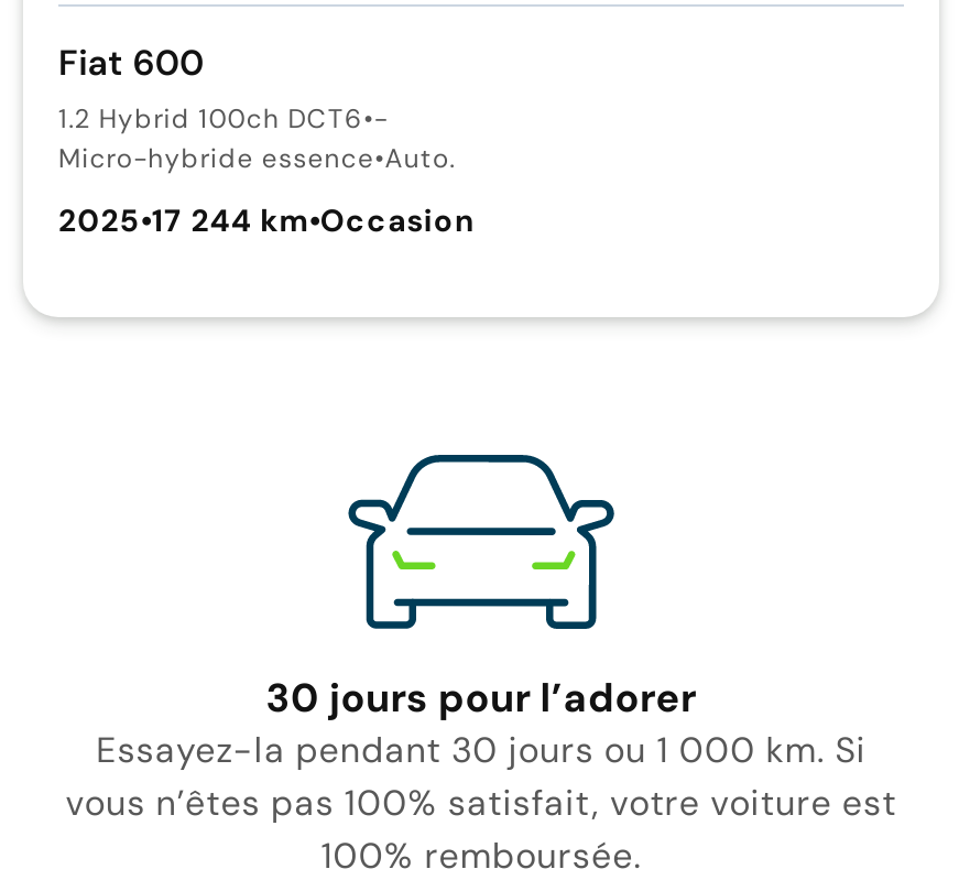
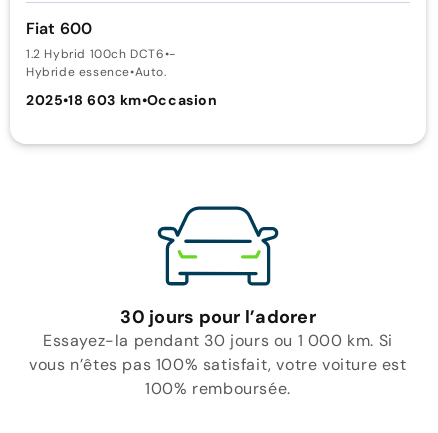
[58,141,455,176] Micro-hybride essence•Auto. -> [26,64,167,80] Hybride essence•Auto.
[58,200,476,240] 2025•17 244 km•Occasion -> [26,91,218,109] 2025•18 603 km•Occasion

